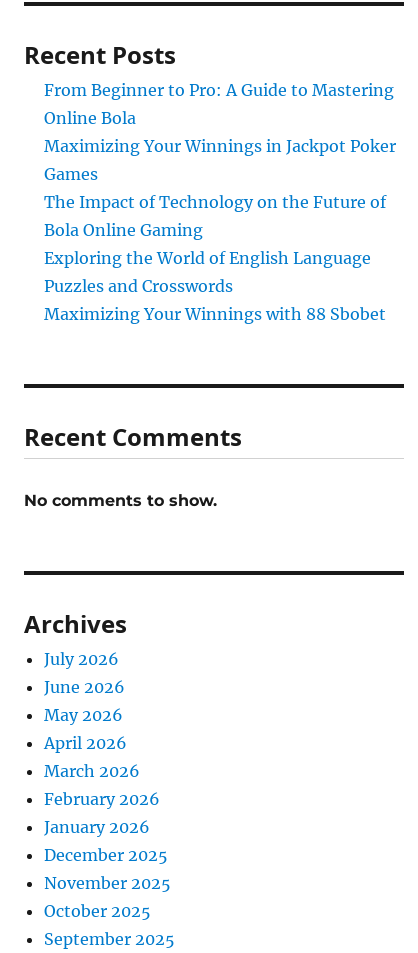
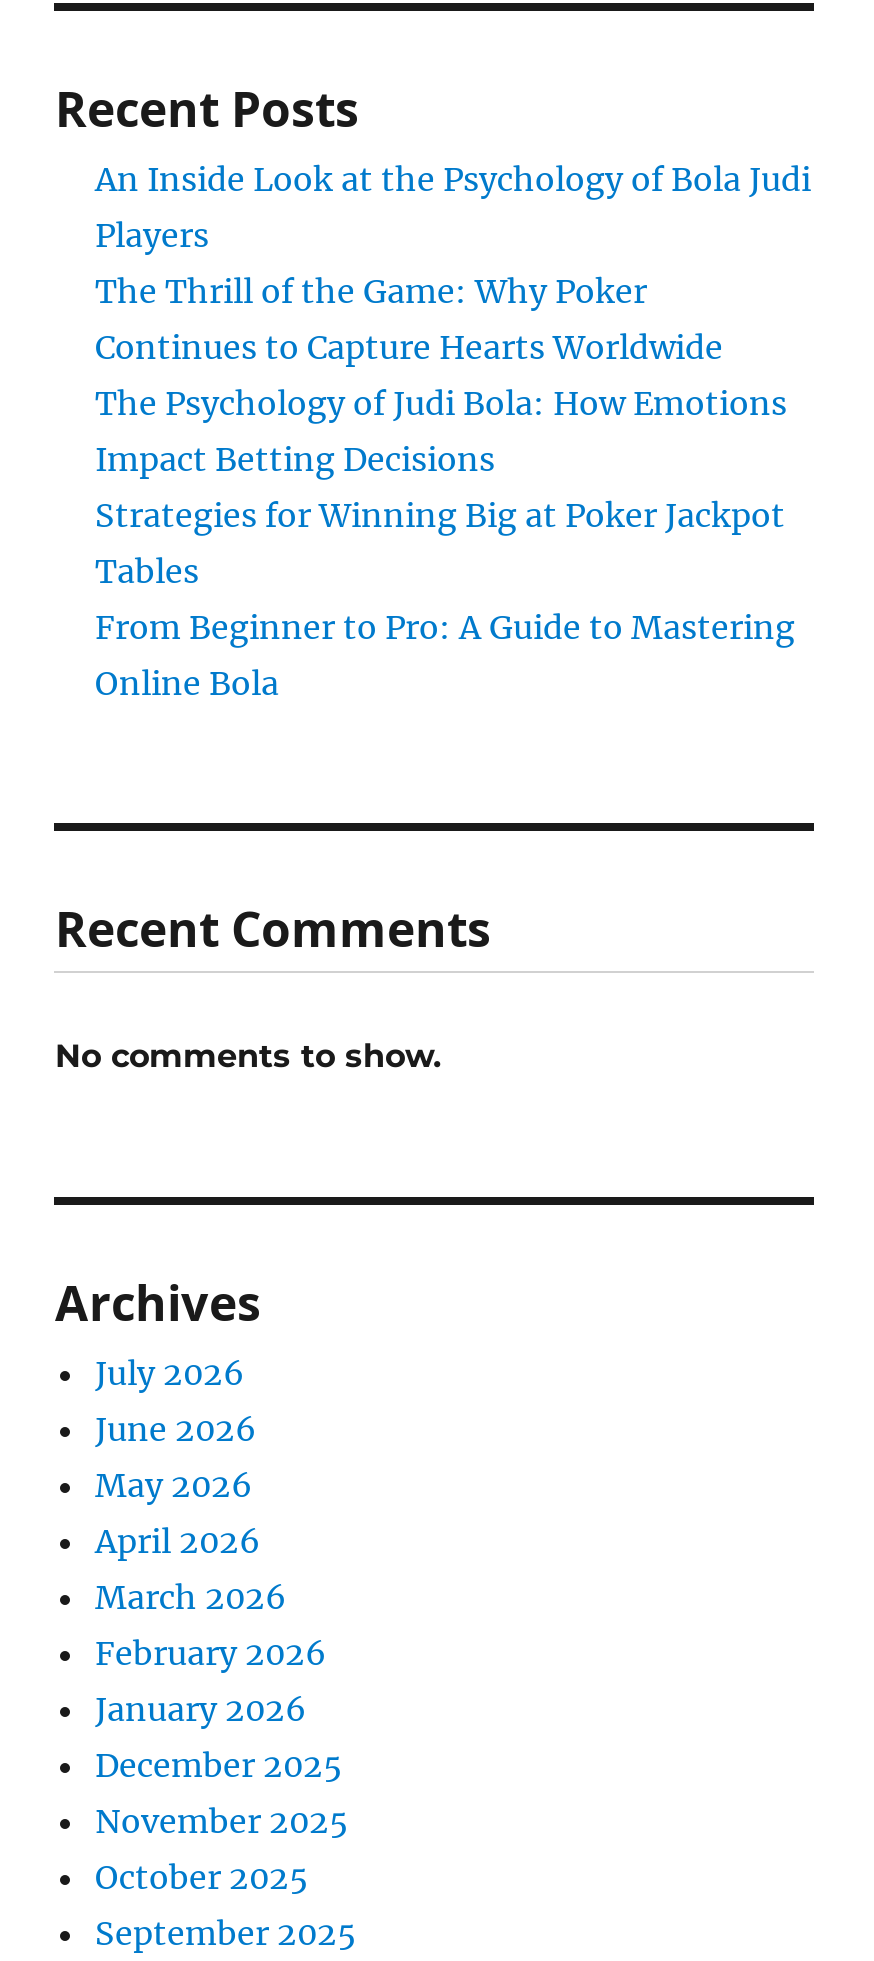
none -> [95,159,811,591] An Inside Look at the Psychology of Bola Judi | Players | The Thrill of the Game: Why Poker | Continues to Capture Hearts Worldwide | The Psychology of Judi Bola: How Emotions | Impact Betting Decisions | Strategies for Winning Big at Poker Jackpot | Tables
moved [44,80,394,128] -> [95,607,795,703]: From Beginner to Pro: A Guide to Mastering | Online Bola
[44,136,396,324] Maximizing Your Winnings in Jackpot Poker | Games | The Impact of Technology on the Future of | Bola Online Gaming | Exploring the World of English Language | Puzzles and Crosswords | Maximizing Your Winnings with 88 Sbobet -> none

